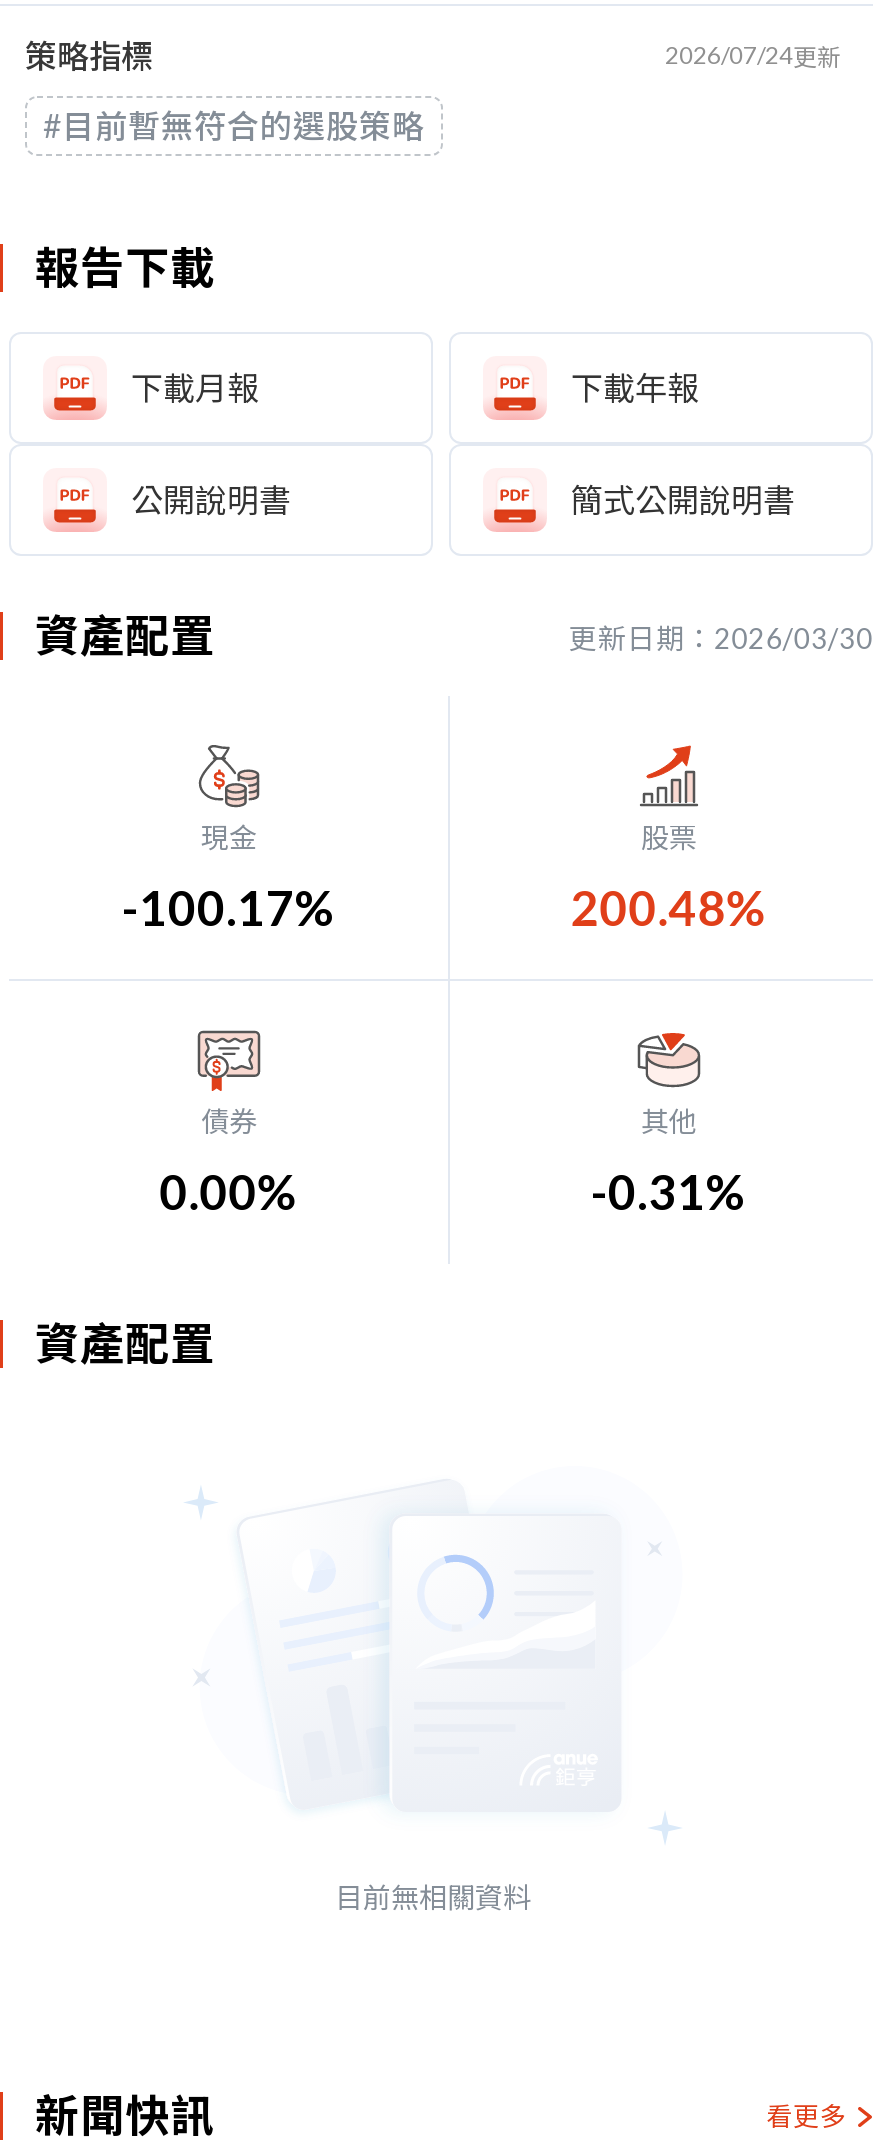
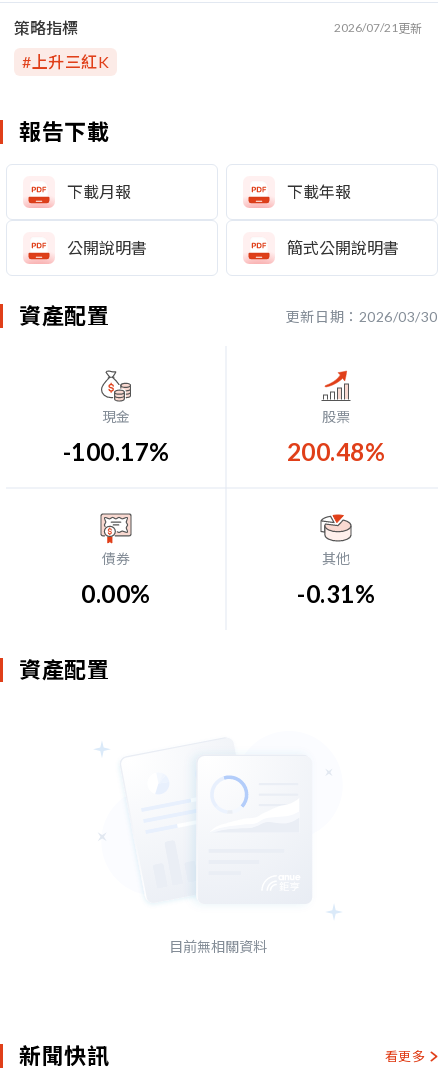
[665,40,841,72] 2026/07/24更新 -> [334,20,422,36] 2026/07/21更新
[43,106,425,144] #目前暫無符合的選股策略 -> [22,52,109,71] #上升三紅K

